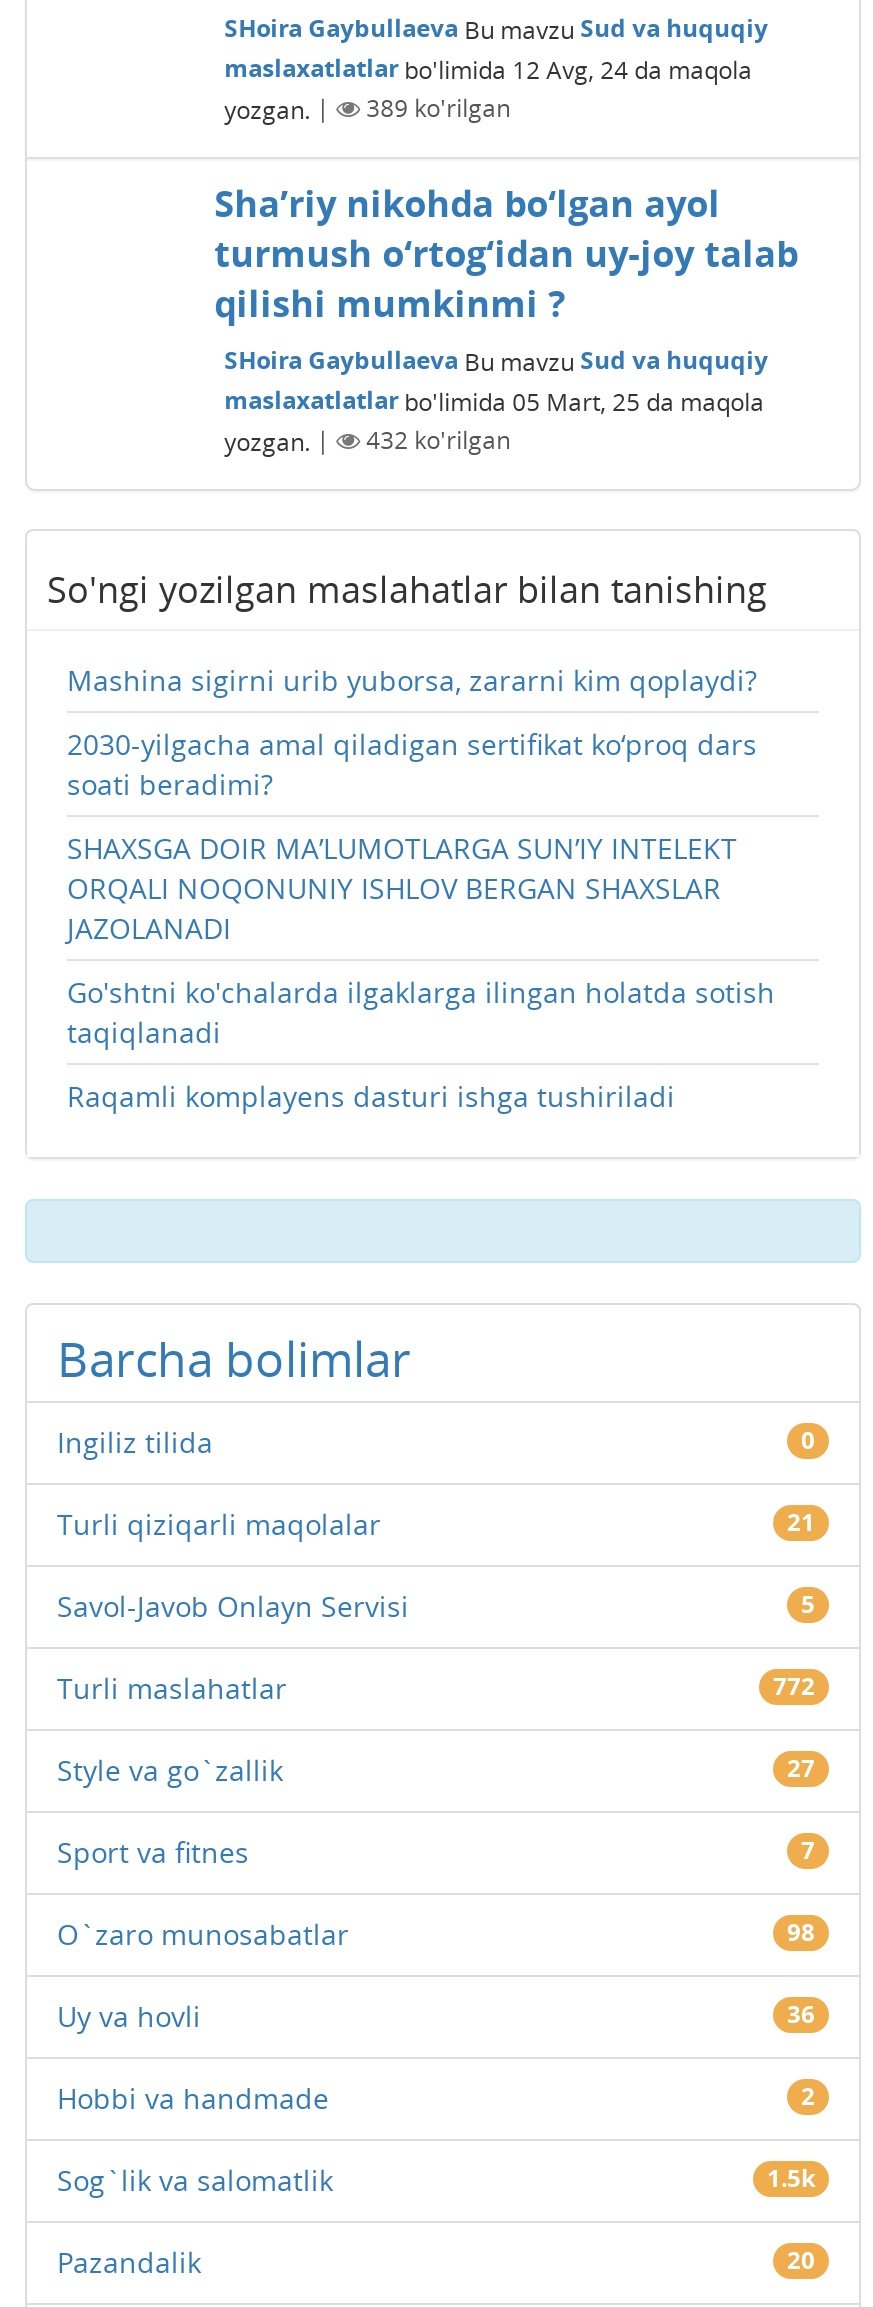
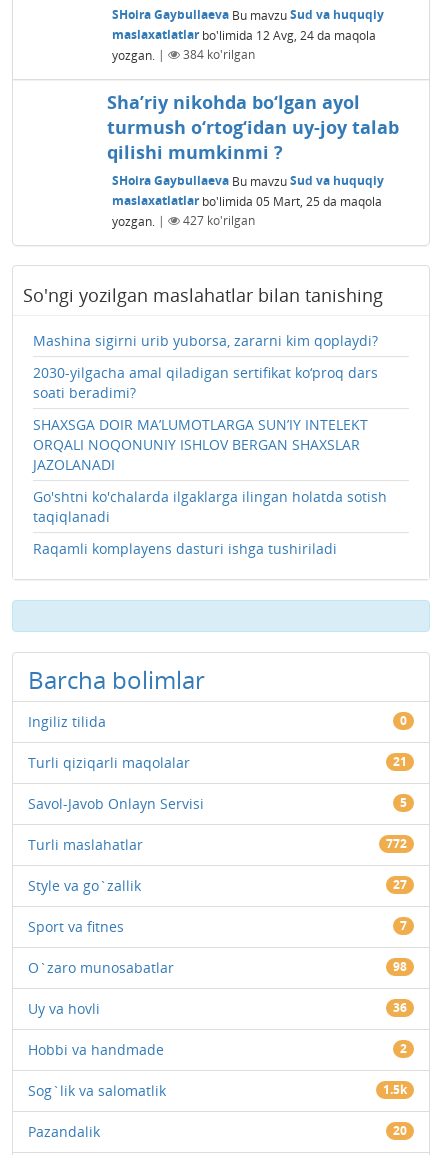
[366,91,510,125] 389 ko'rilgan -> [183,46,255,63] 384 ko'rilgan
[366,423,510,457] 432 ko'rilgan -> [183,212,255,229] 427 ko'rilgan

